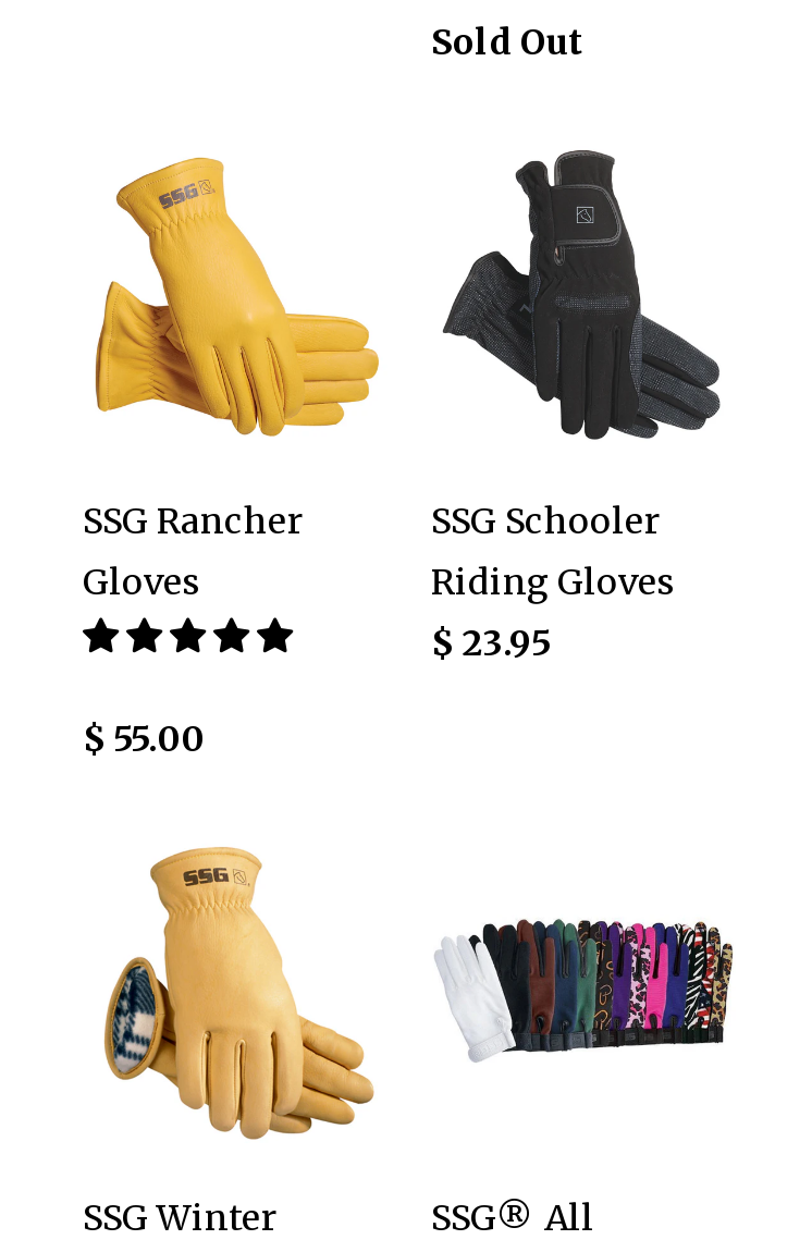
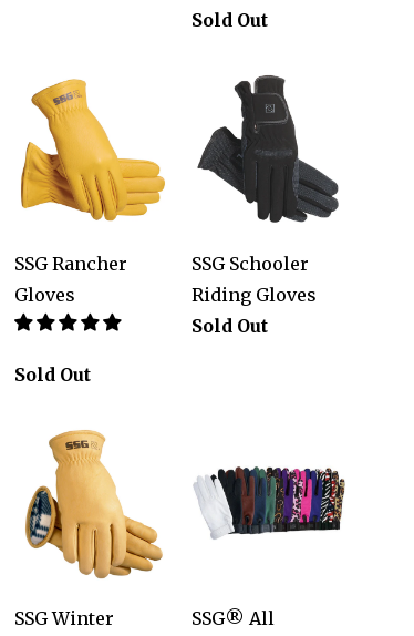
[431,622,551,665] $ 23.95 -> [192,315,268,337] Sold Out
[83,717,205,761] $ 55.00 -> [14,364,91,386] Sold Out

